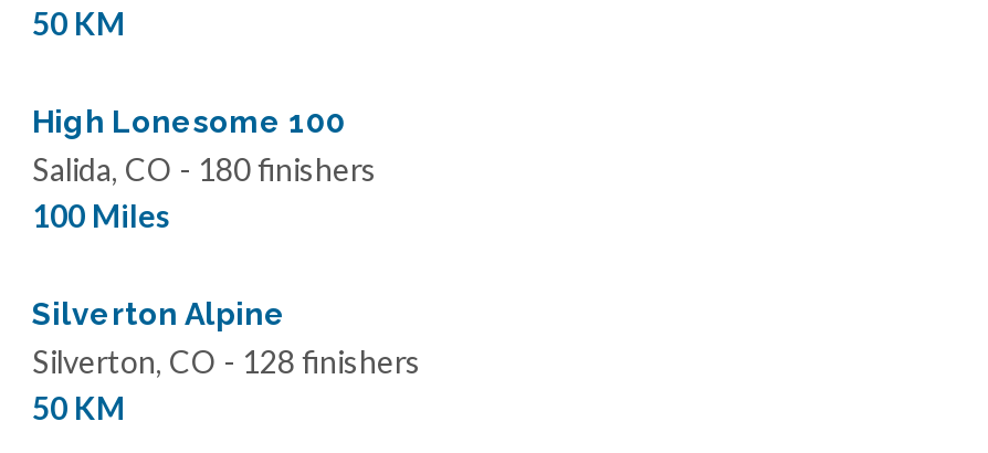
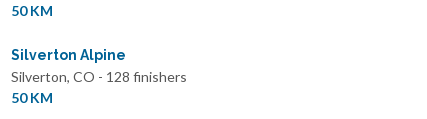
[32,105,377,235] High Lonesome 100 | Salida, CO - 180 finishers | 100 Miles -> none

